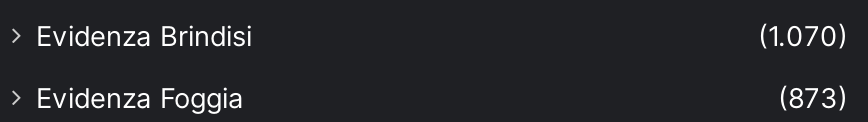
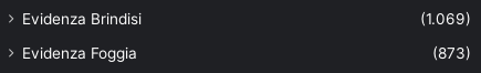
[758,19,848,51] (1.070) -> [420,10,471,27] (1.069)

